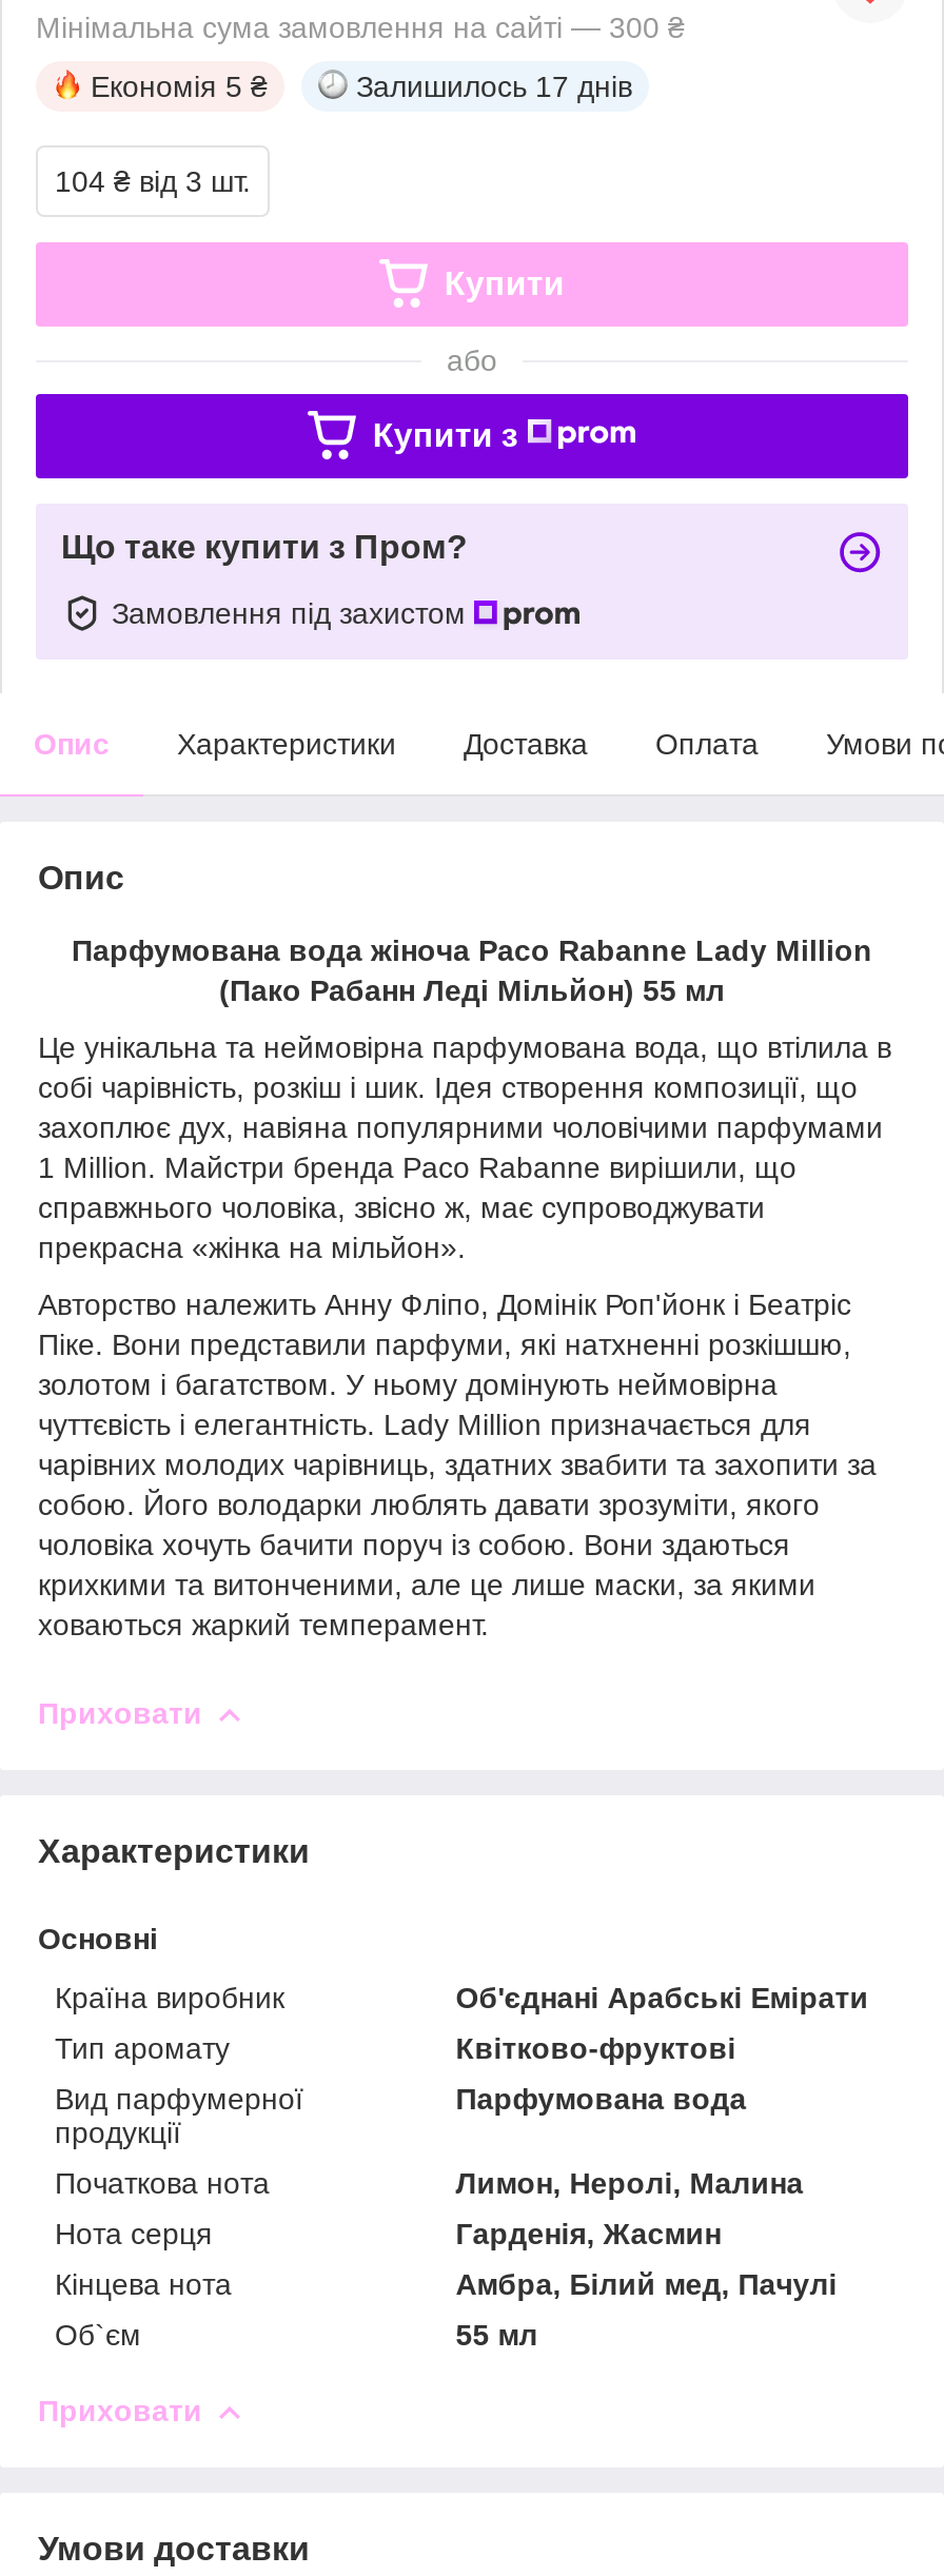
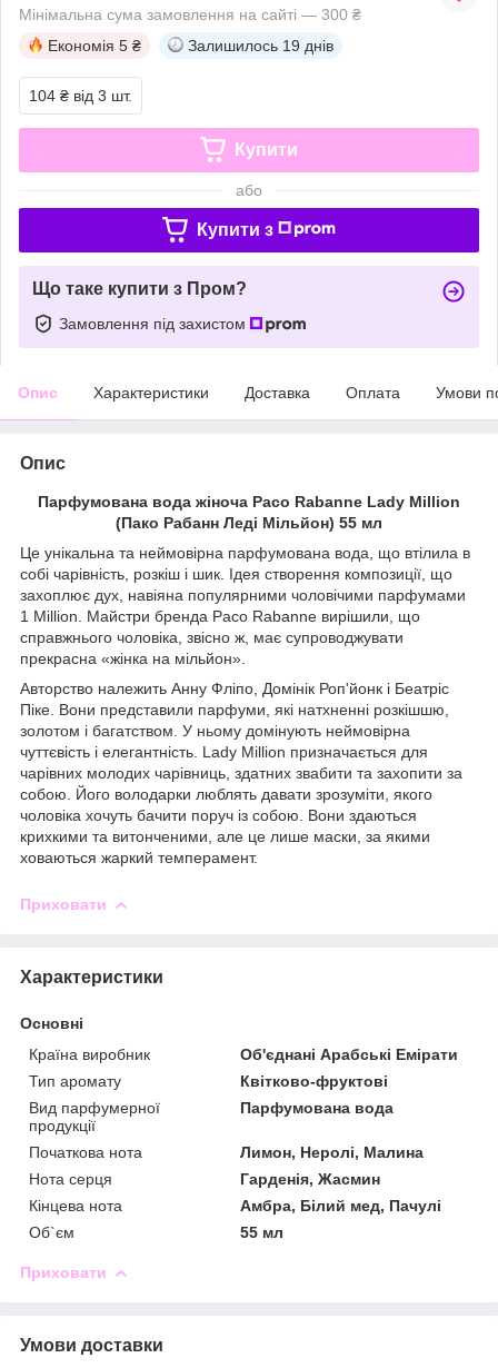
[356,69,632,103] Залишилось 17 днів -> [188,36,333,54] Залишилось 19 днів

